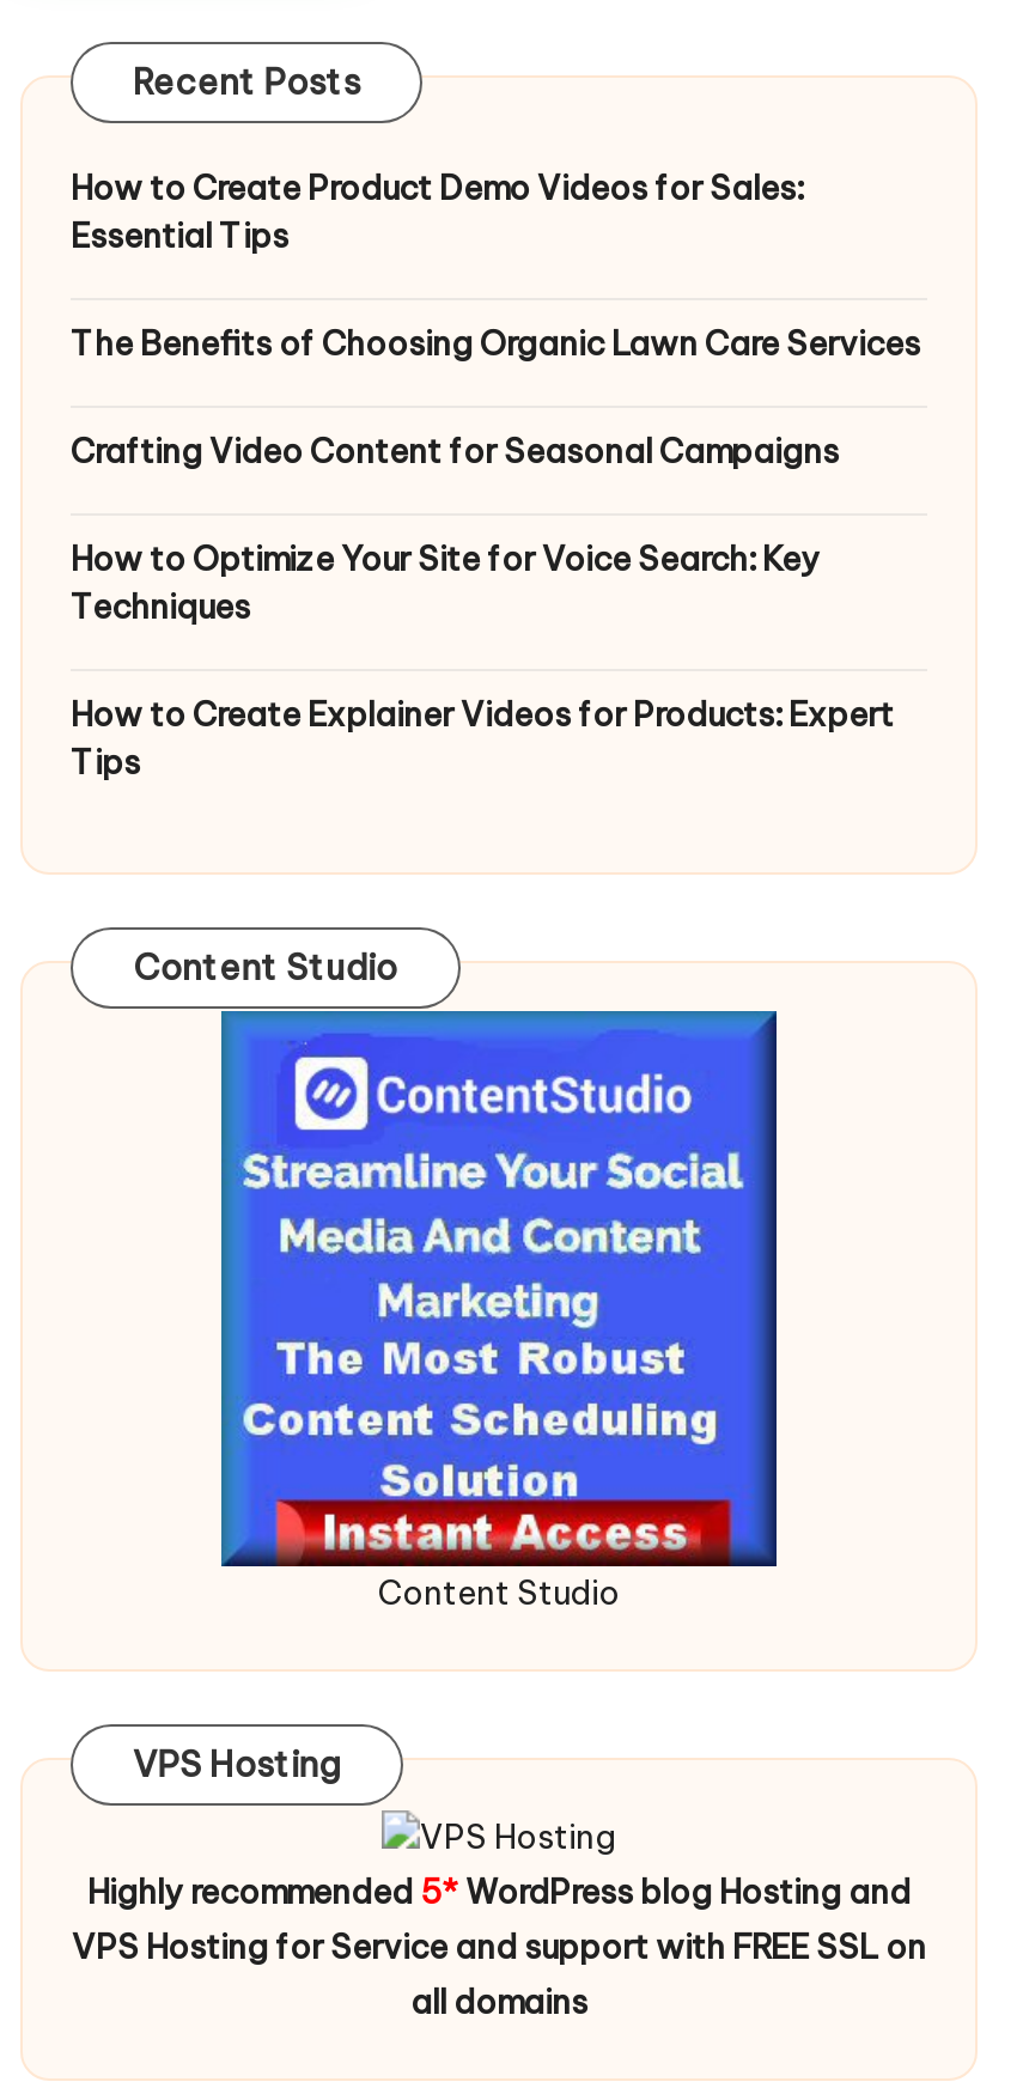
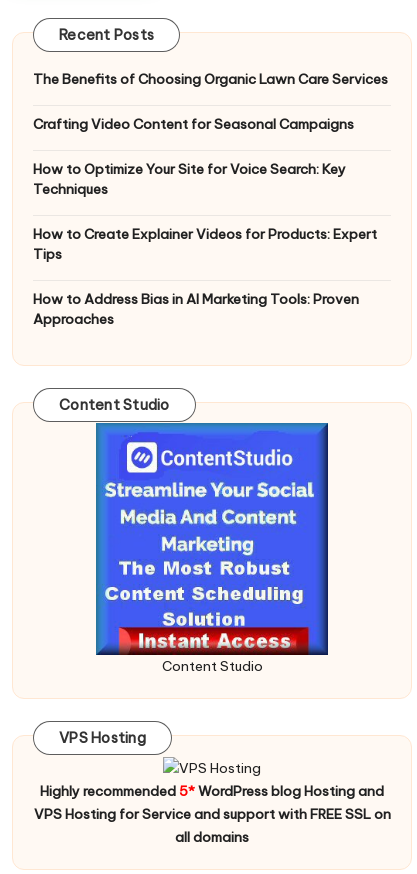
[71,166,803,257] How to Create Product Demo Videos for Sales: | Essential Tips -> none
moved [71,321,920,783] -> [33,70,388,263]: The Benefits of Choosing Organic Lawn Care Services | Crafting Video Content for Seasonal Campaigns | How to Optimize Your Site for Voice Search: Key | Techniques | How to Create Explainer Videos for Products: Expert | Tips
none -> [33,290,359,328] How to Address Bias in AI Marketing Tools: Proven | Approaches

